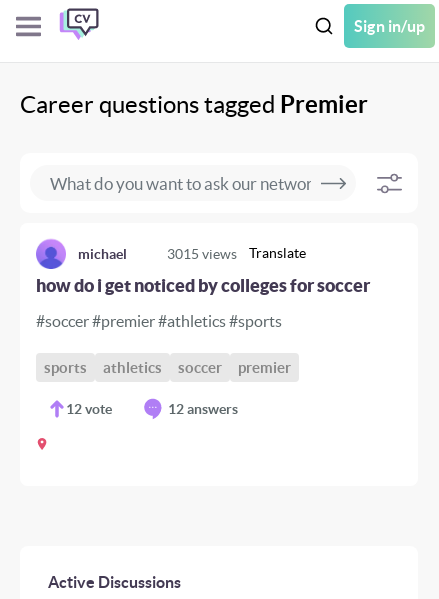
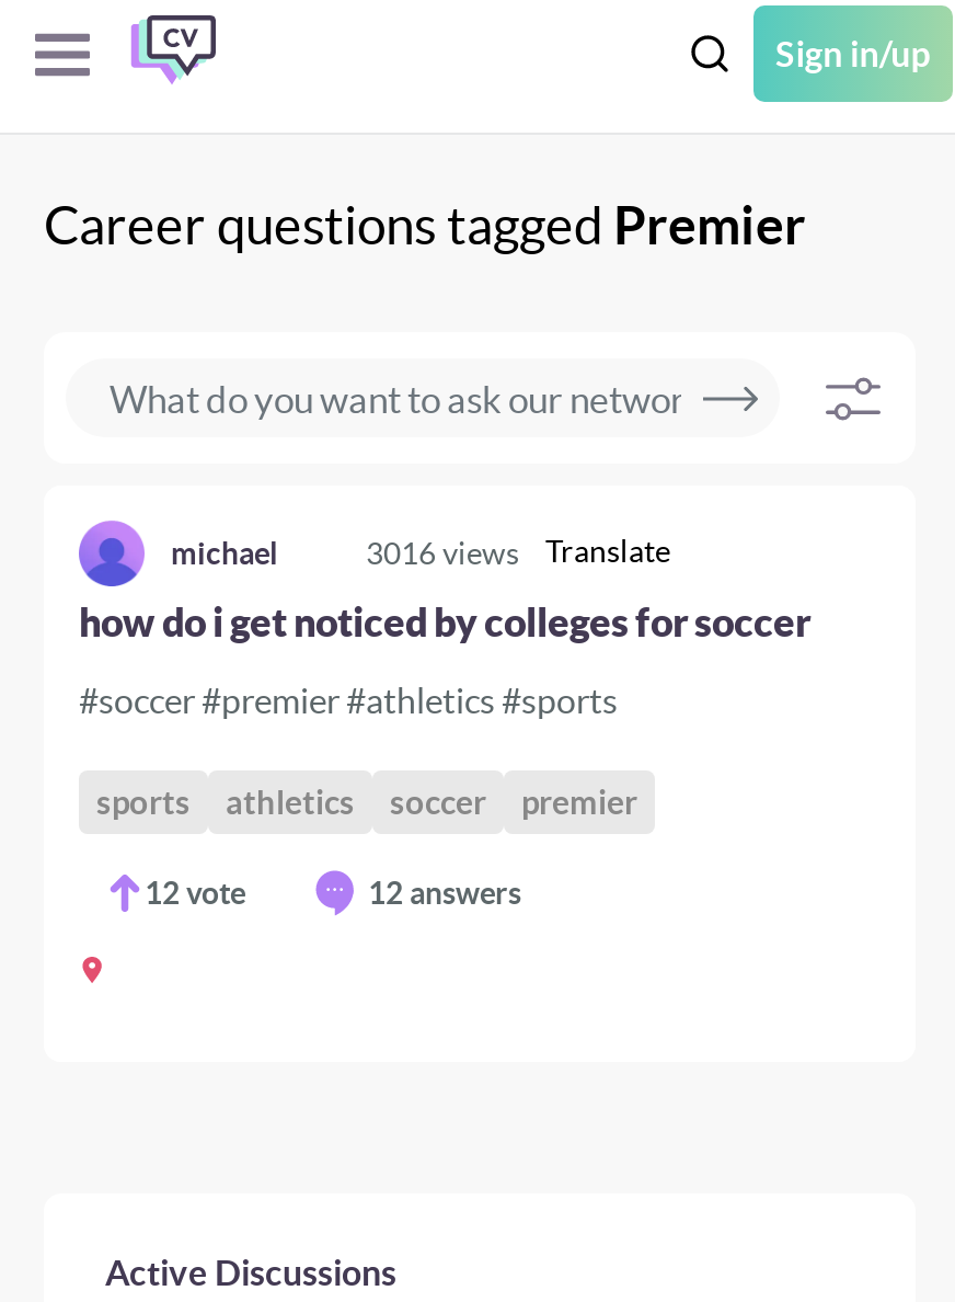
[167,245,306,261] 3015 views Translate -> [366,535,670,570] 3016 views Translate

